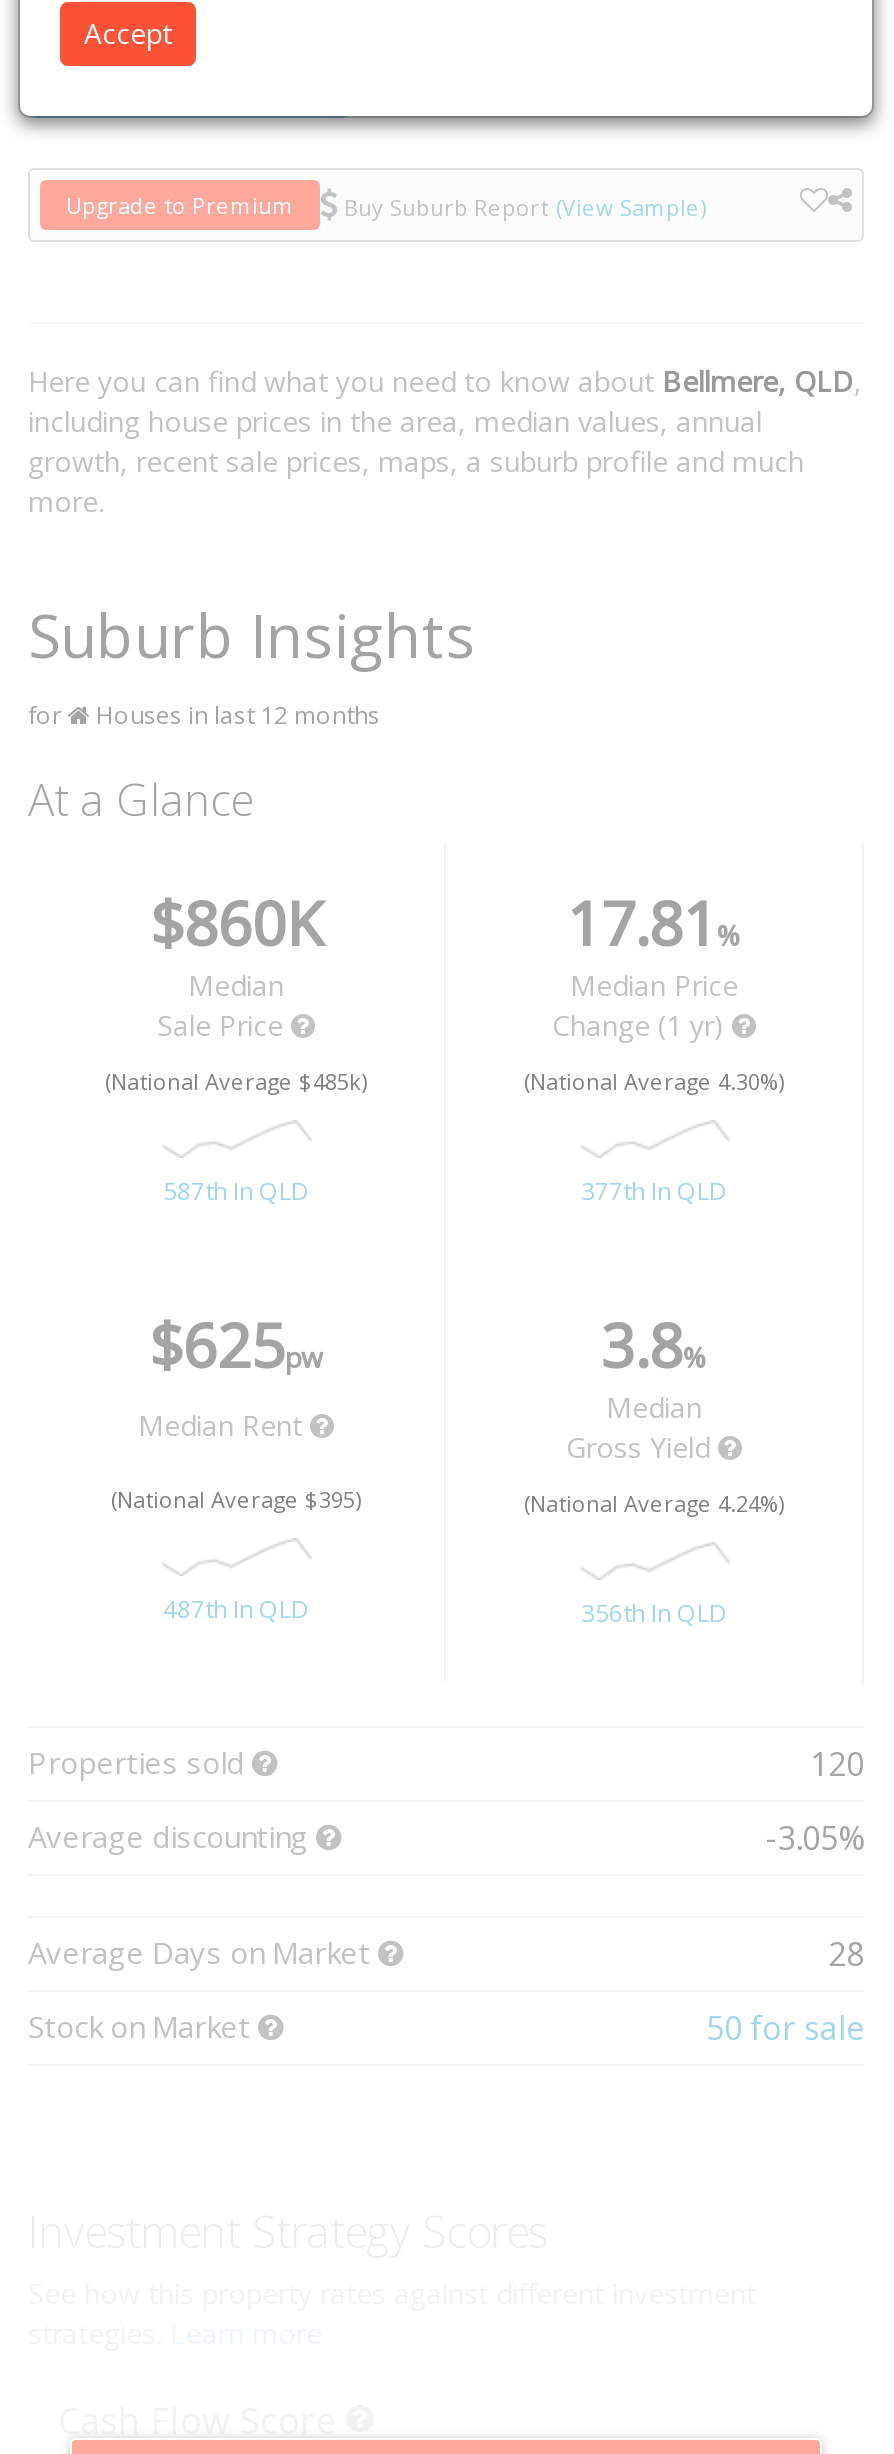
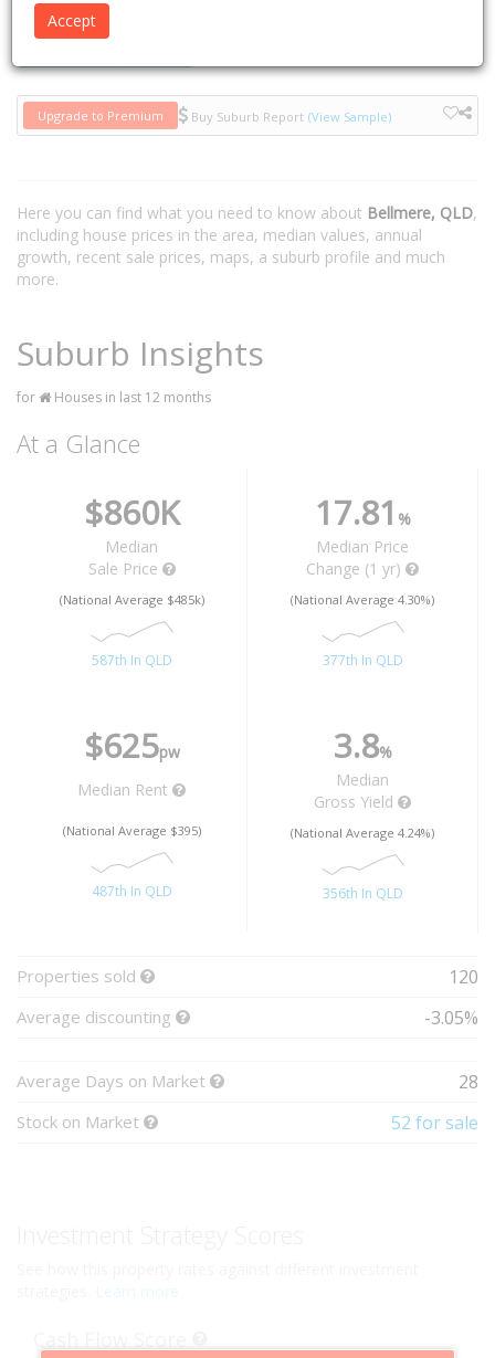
[706,2005,864,2049] 50 for sale -> [391,1110,478,1134] 52 for sale

